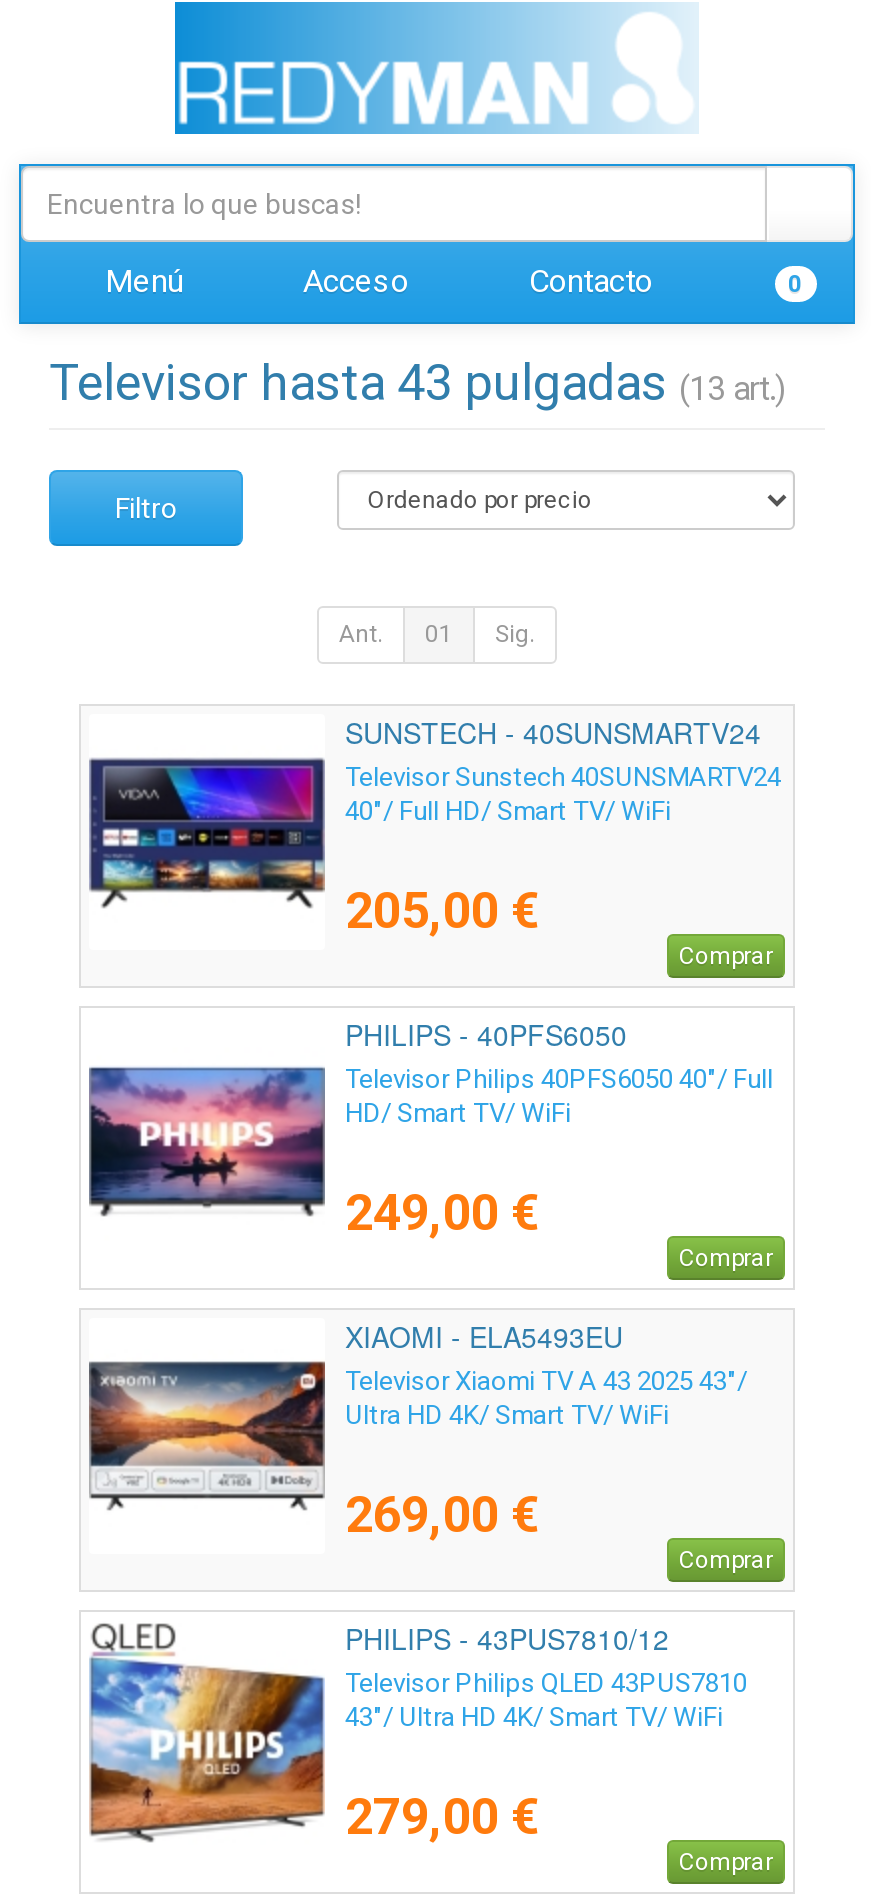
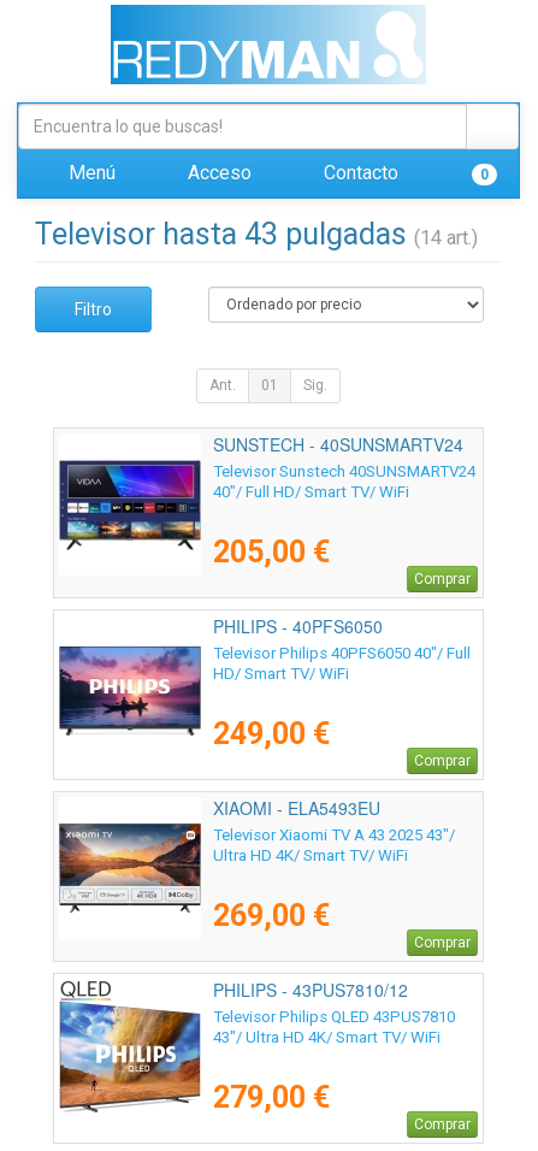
[49,354,785,412] Televisor hasta 43 pulgadas (13 art.) -> [35,217,478,252] Televisor hasta 43 pulgadas (14 art.)

